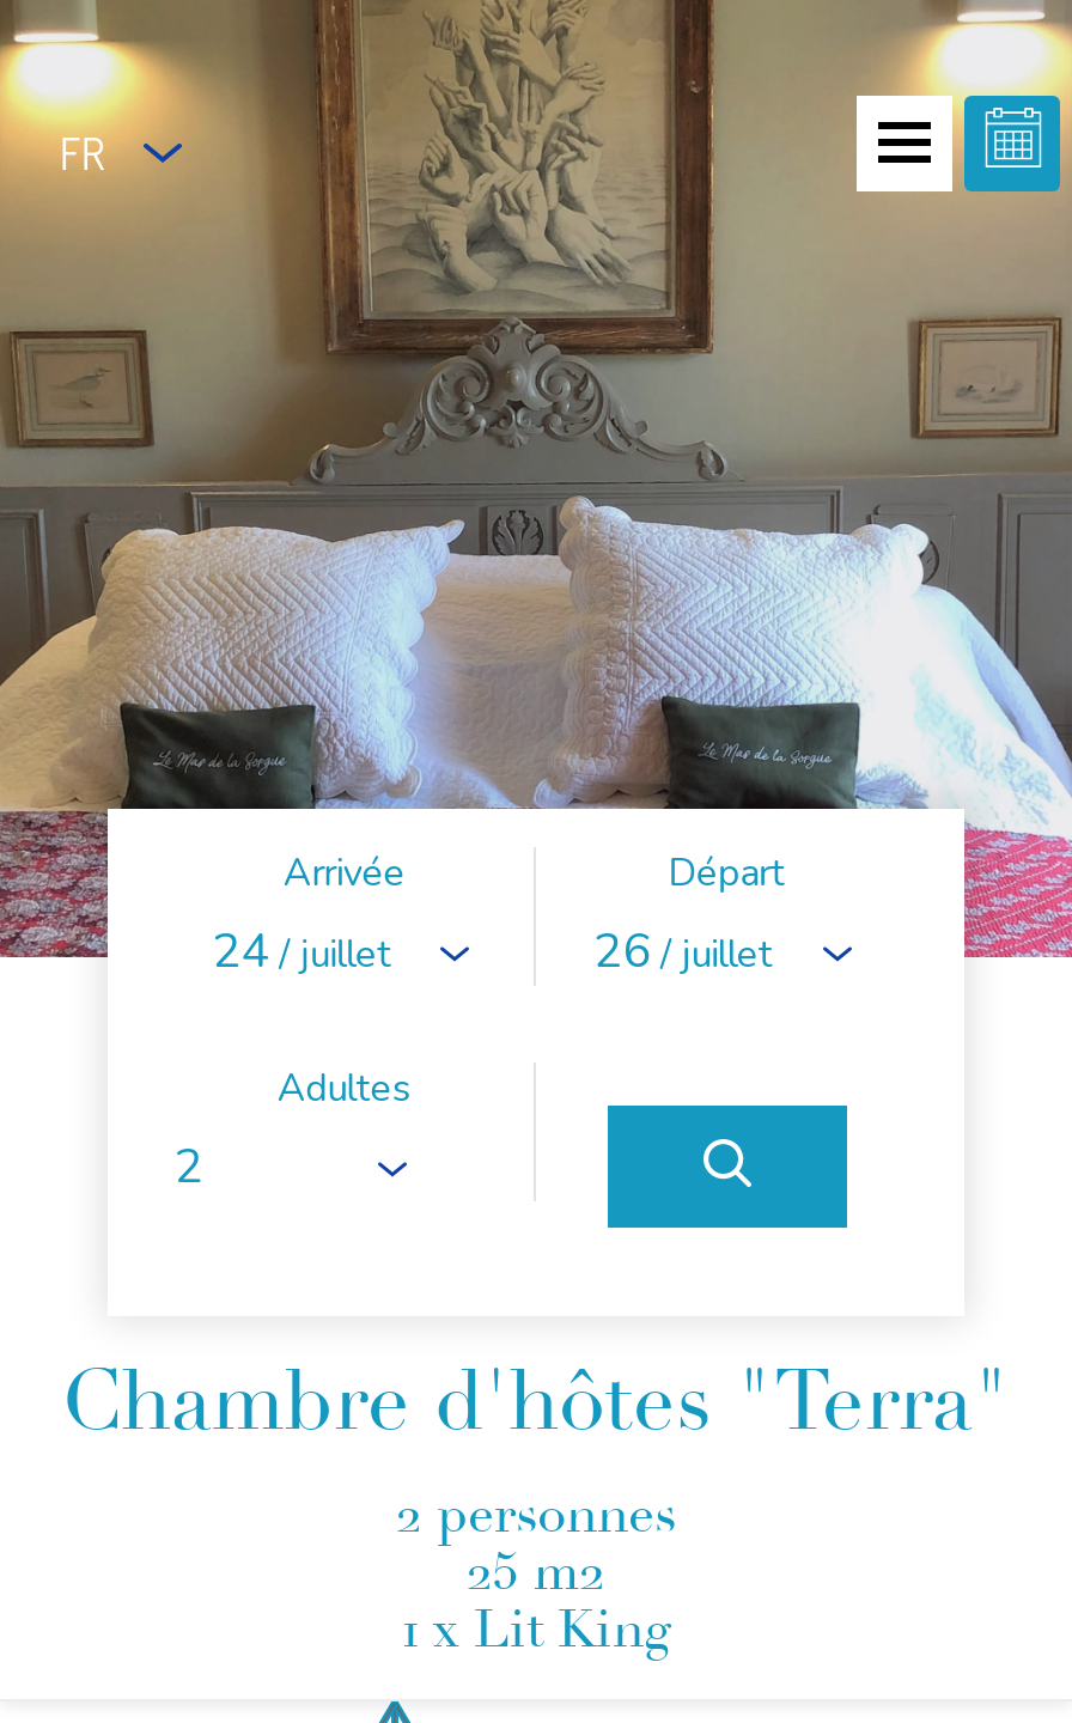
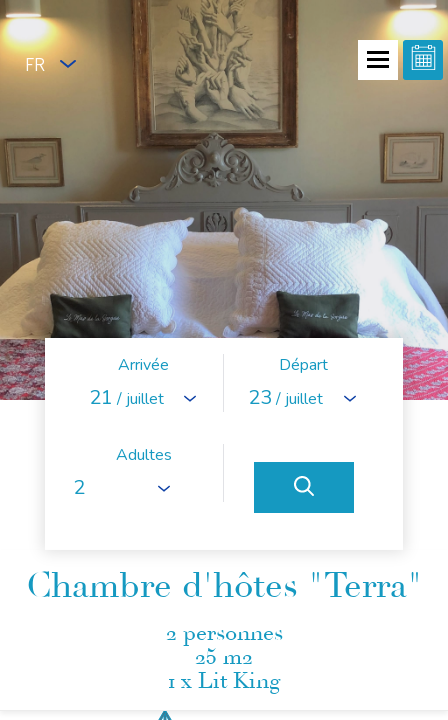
[212,919,391,984] 24 / juillet -> [89,384,164,411] 21 / juillet
[593,919,773,984] 26 / juillet -> [248,384,323,411] 23 / juillet

